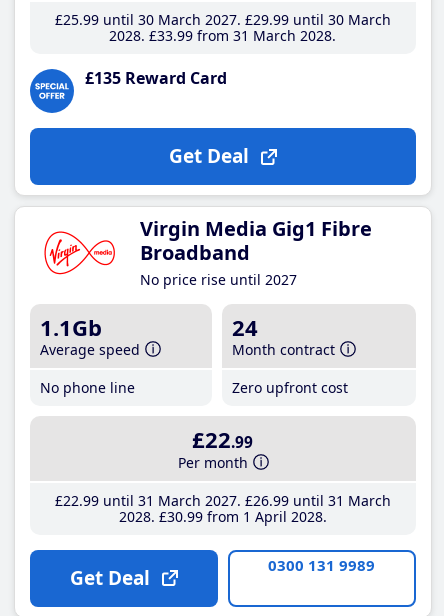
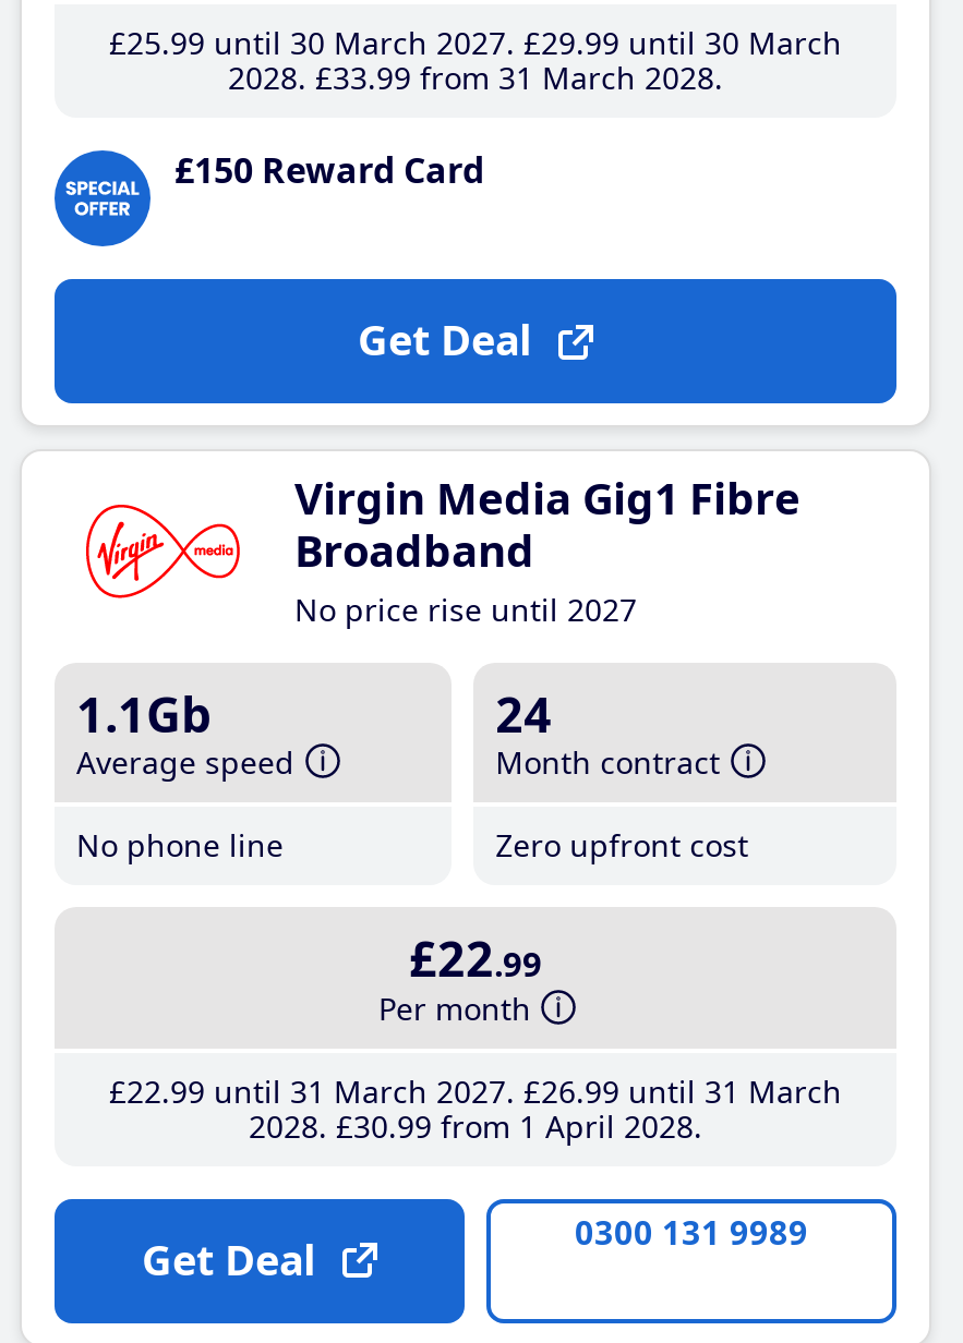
[85,67,227,89] £135 Reward Card -> [174,146,484,194] £150 Reward Card

